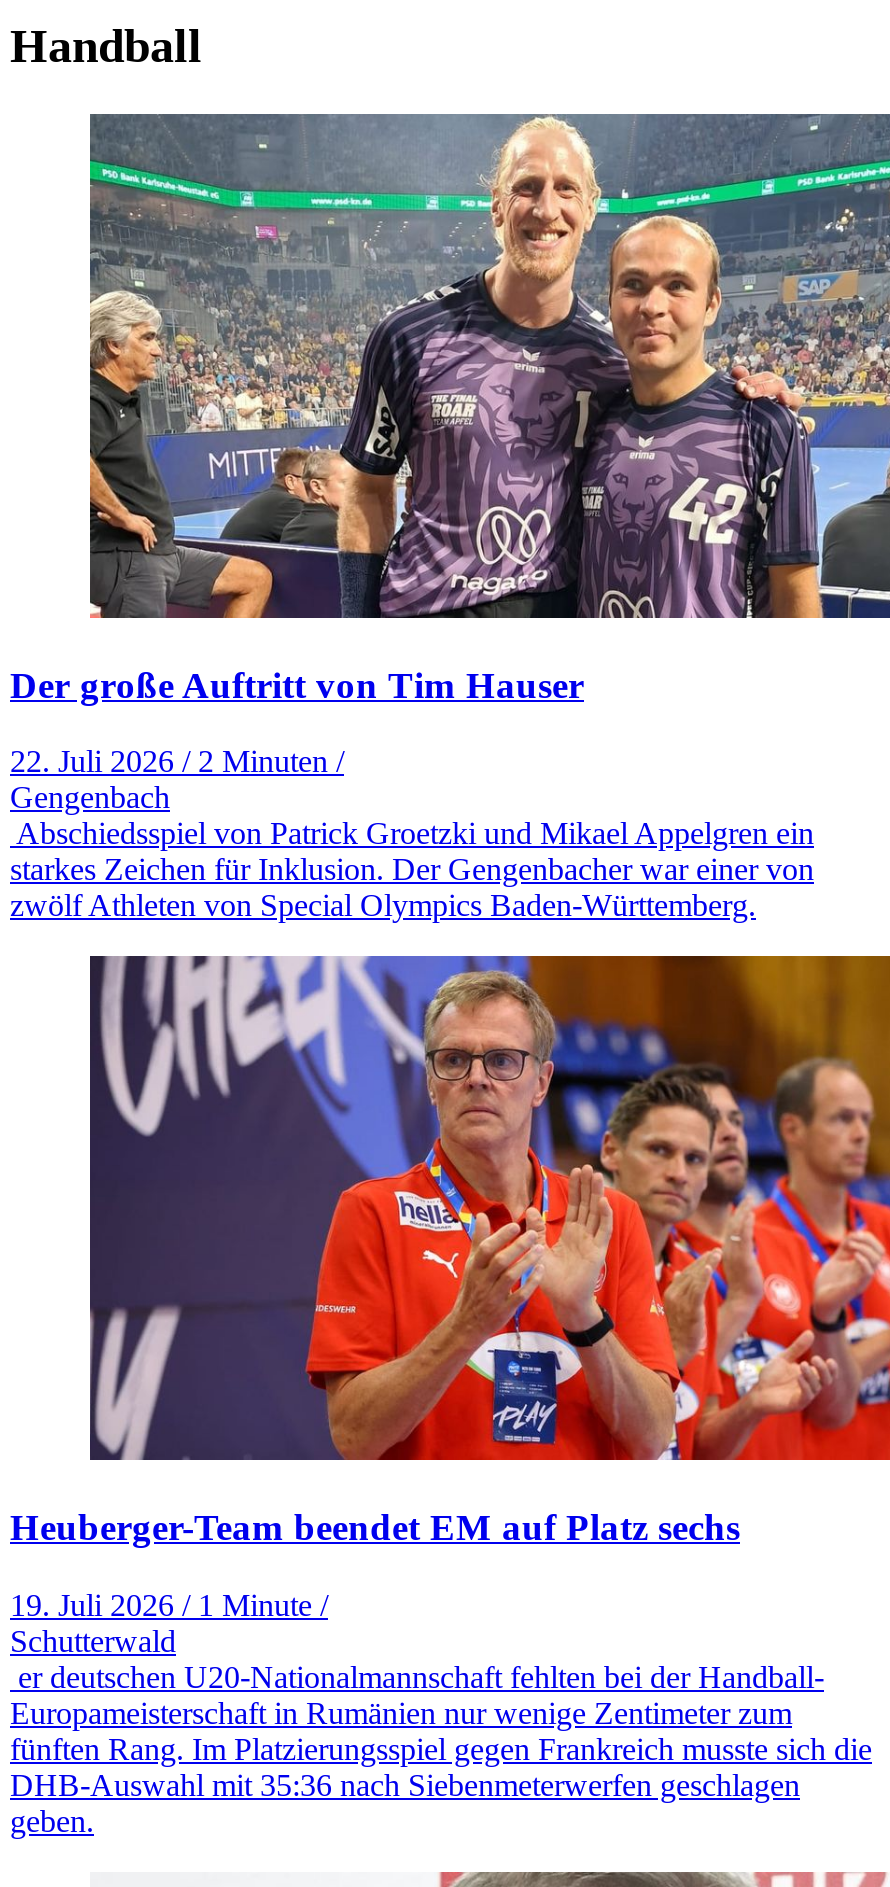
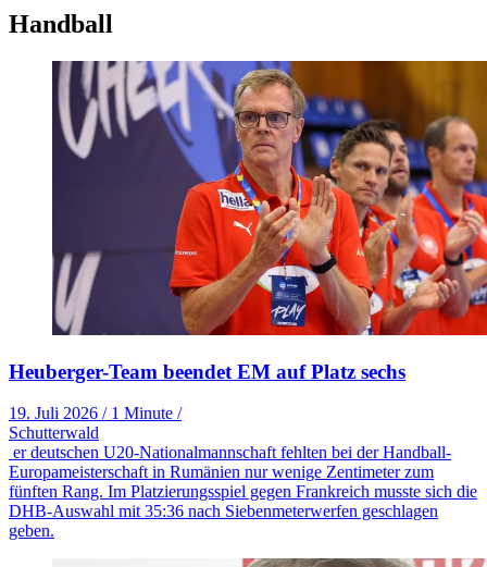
[10,112,884,923] [image] | Der große Auftritt von Tim Hauser | 22. Juli 2026 / 2 Minuten / | Gengenbach | Abschiedsspiel von Patrick Groetzki und Mikael Appelgren ein | starkes Zeichen für Inklusion. Der Gengenbacher war einer von | zwölf Athleten von Special Olympics Baden-Württemberg. -> none

